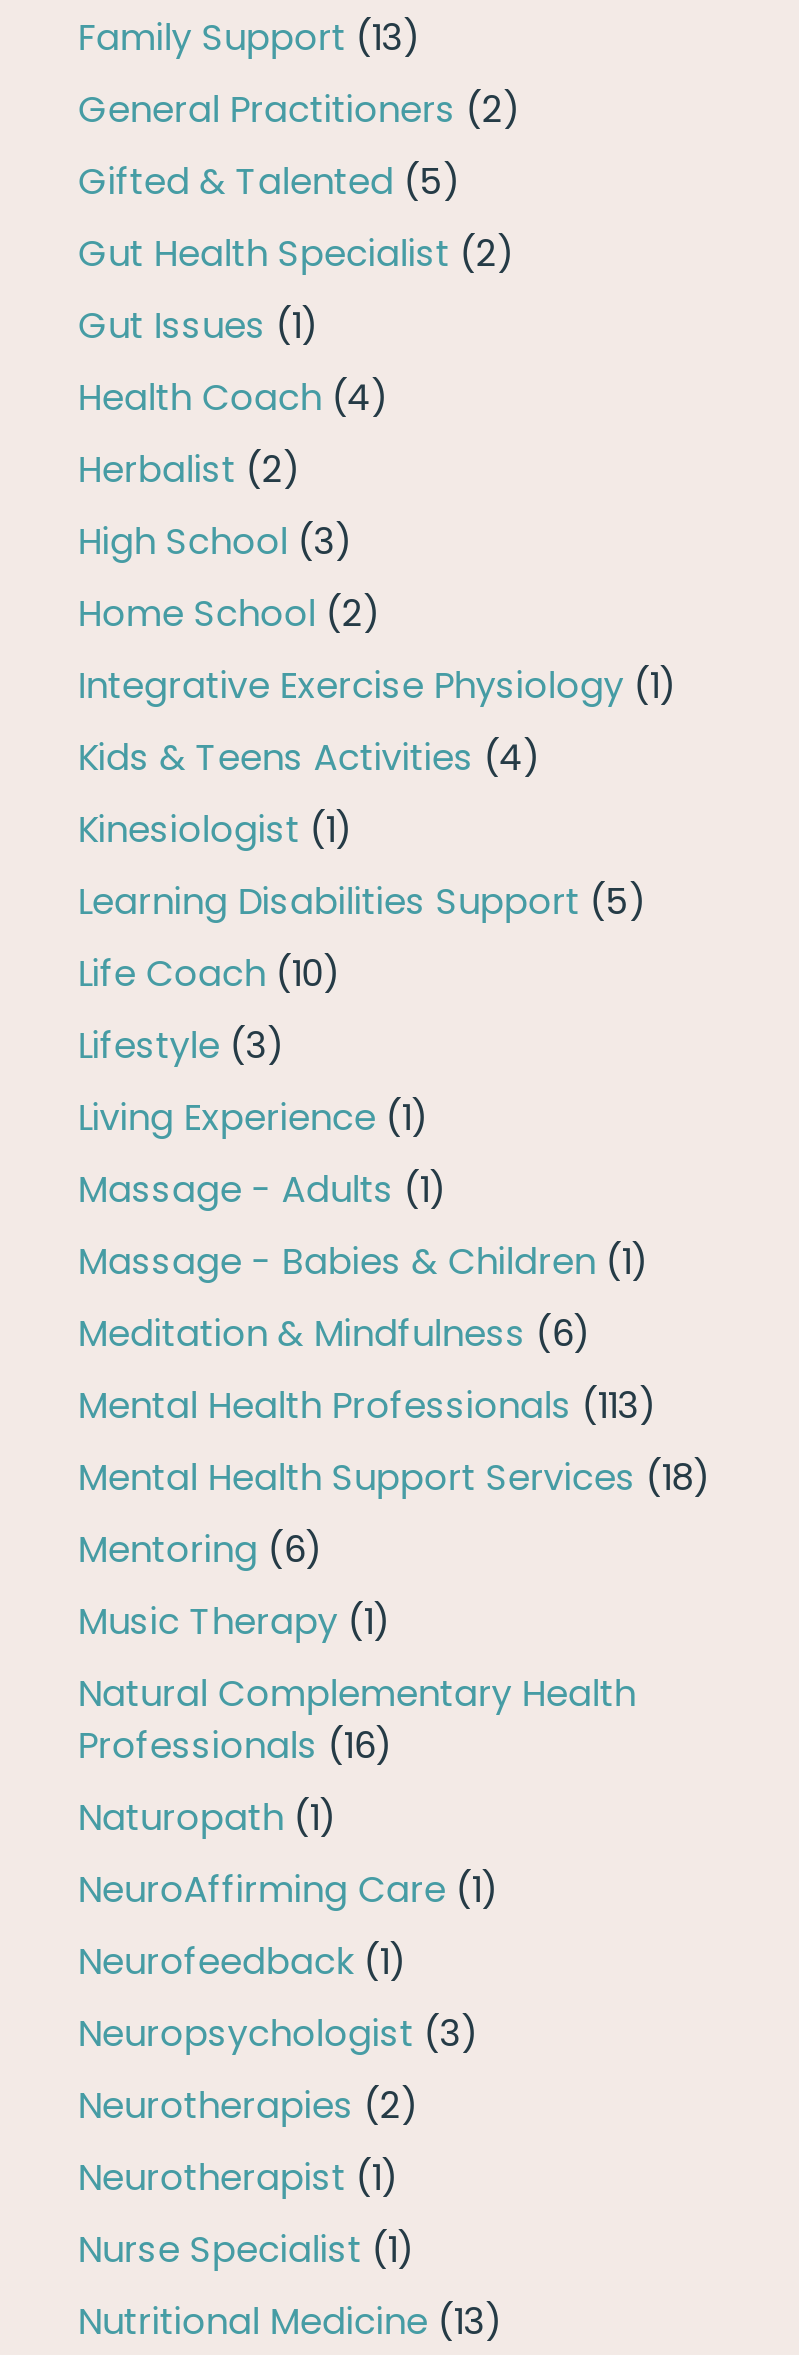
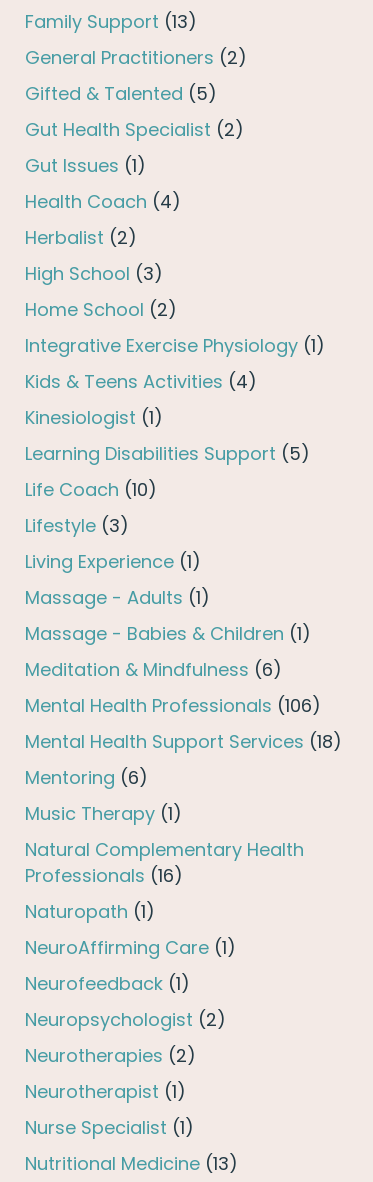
[78,1380,658,1430] Mental Health Professionals (113) -> [25,693,321,718] Mental Health Professionals (106)
[78,2008,480,2058] Neuropsychologist (3) -> [25,1007,226,1032] Neuropsychologist (2)

